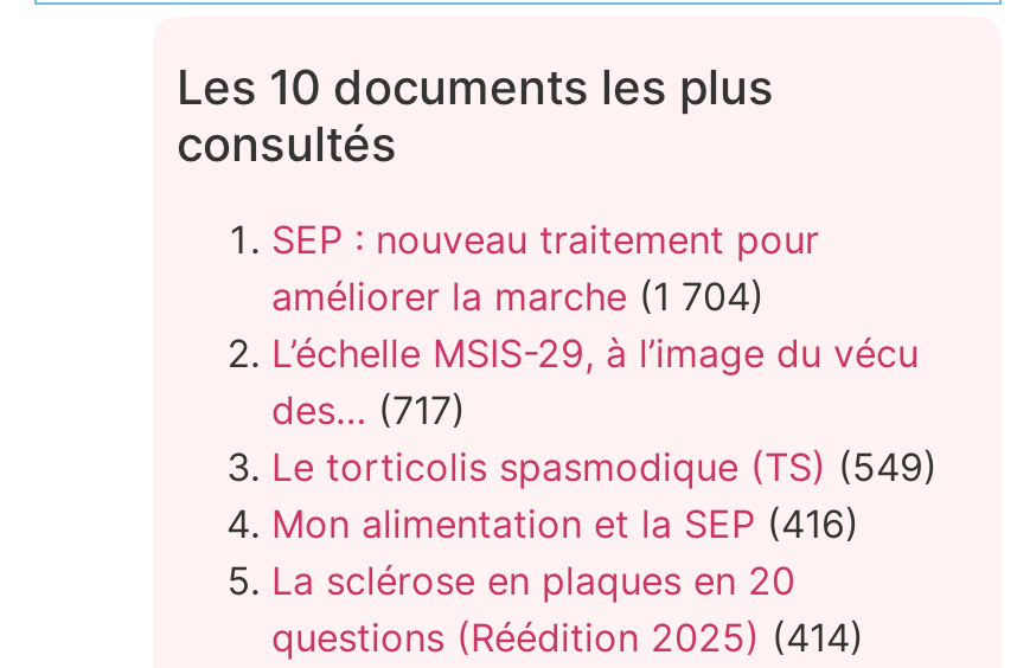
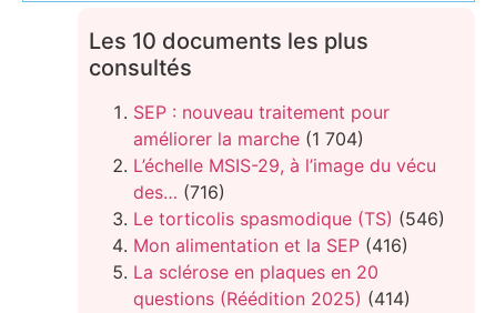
[271,386,466,433] des… (717) -> [133,181,225,203] des… (716)
[271,443,938,490] Le torticolis spasmodique (TS) (549) -> [133,208,445,230] Le torticolis spasmodique (TS) (546)

